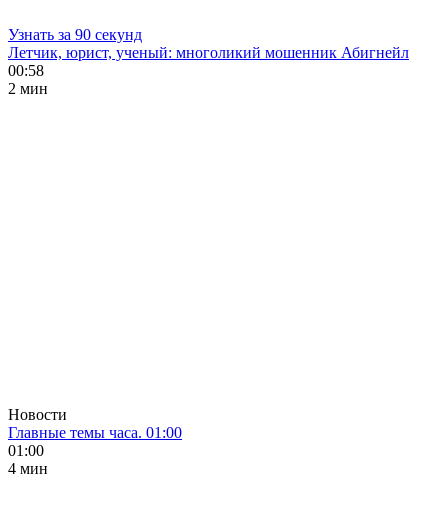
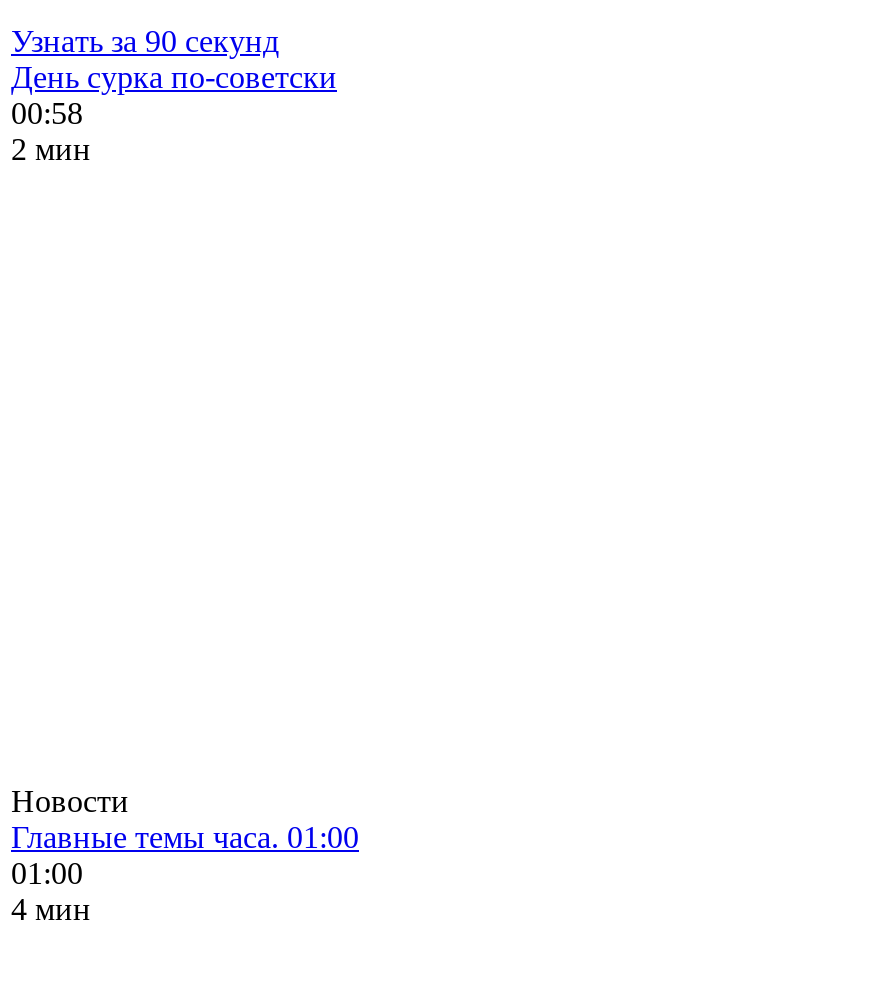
[8,44,409,61] Летчик, юрист, ученый: многоликий мошенник Абигнейл -> [11,60,337,94] День сурка по-советски

